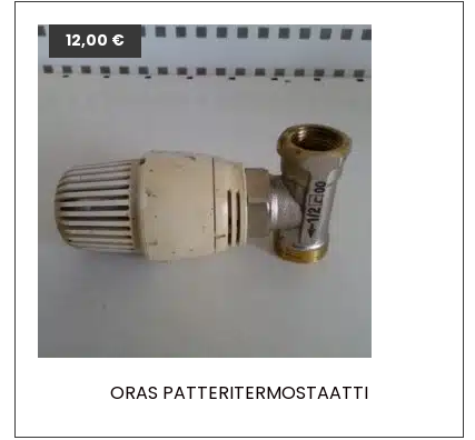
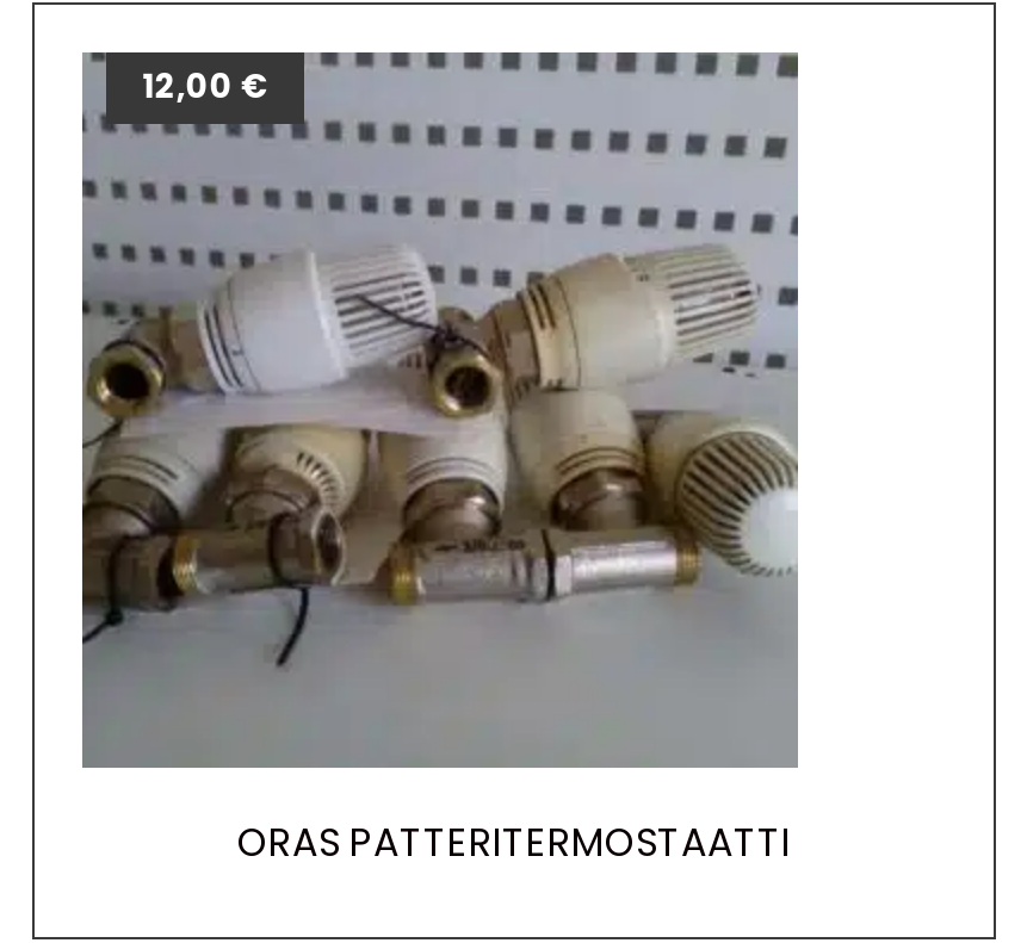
[37,24,372,310] [image] -> [80,52,798,668] [image]

